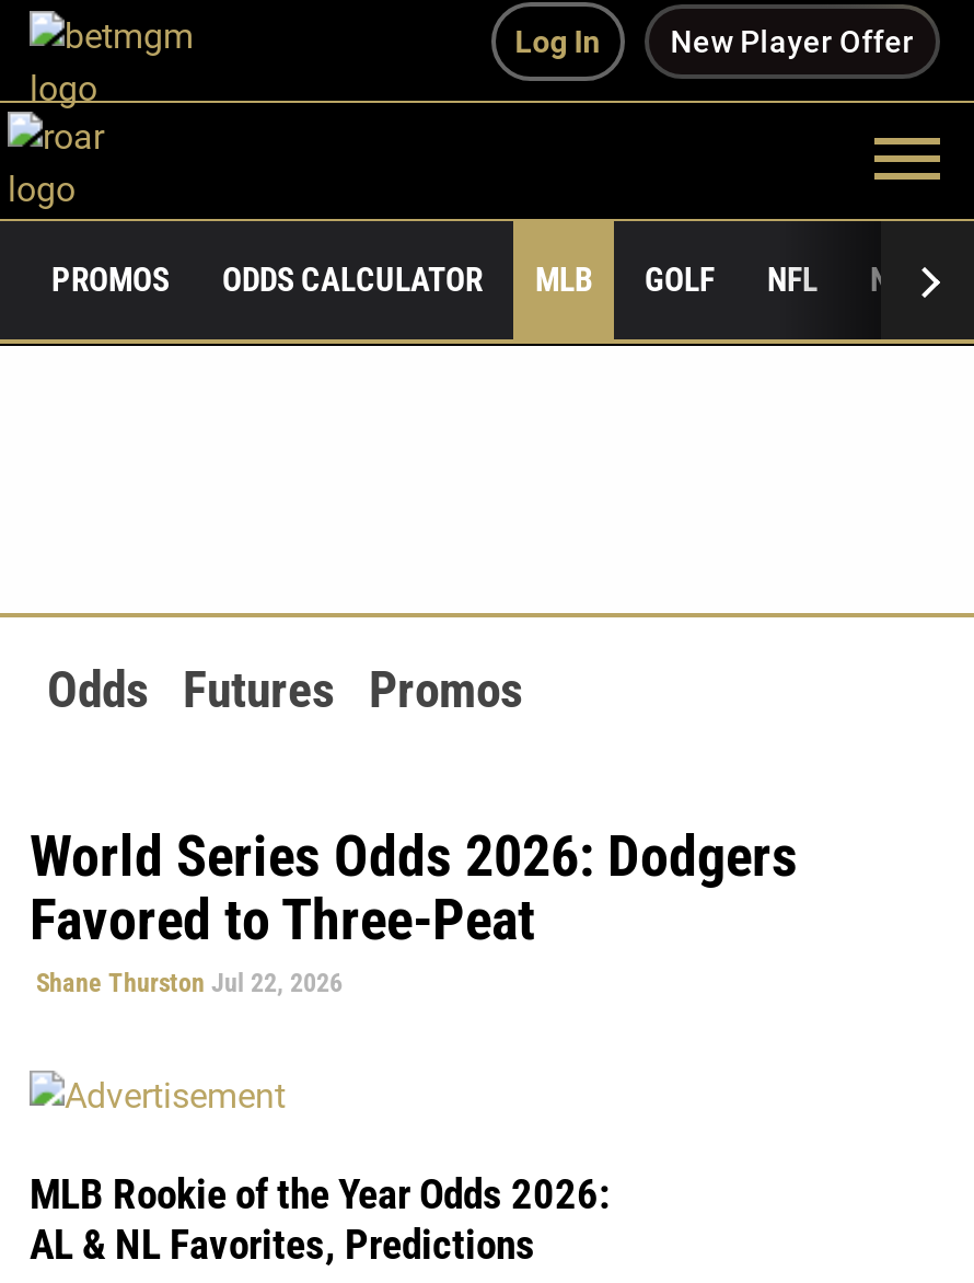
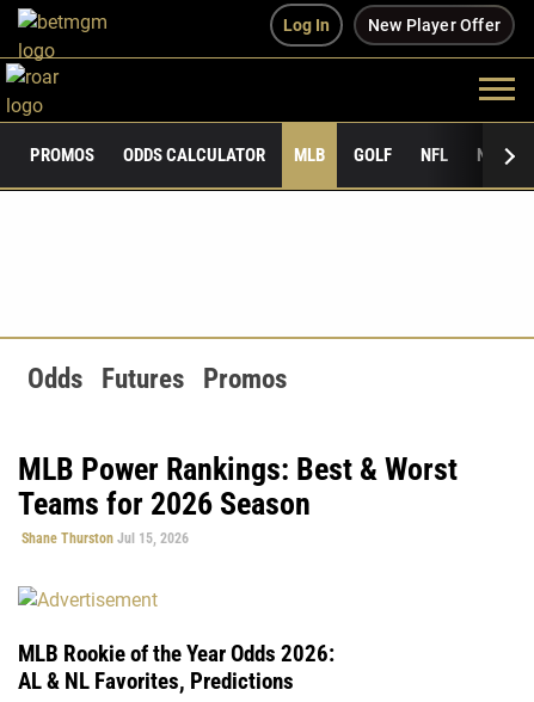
[30,823,798,998] World Series Odds 2026: Dodgers | Favored to Three-Peat | Shane Thurston Jul 22, 2026 -> [18,451,458,547] MLB Power Rankings: Best & Worst | Teams for 2026 Season | Shane Thurston Jul 15, 2026

